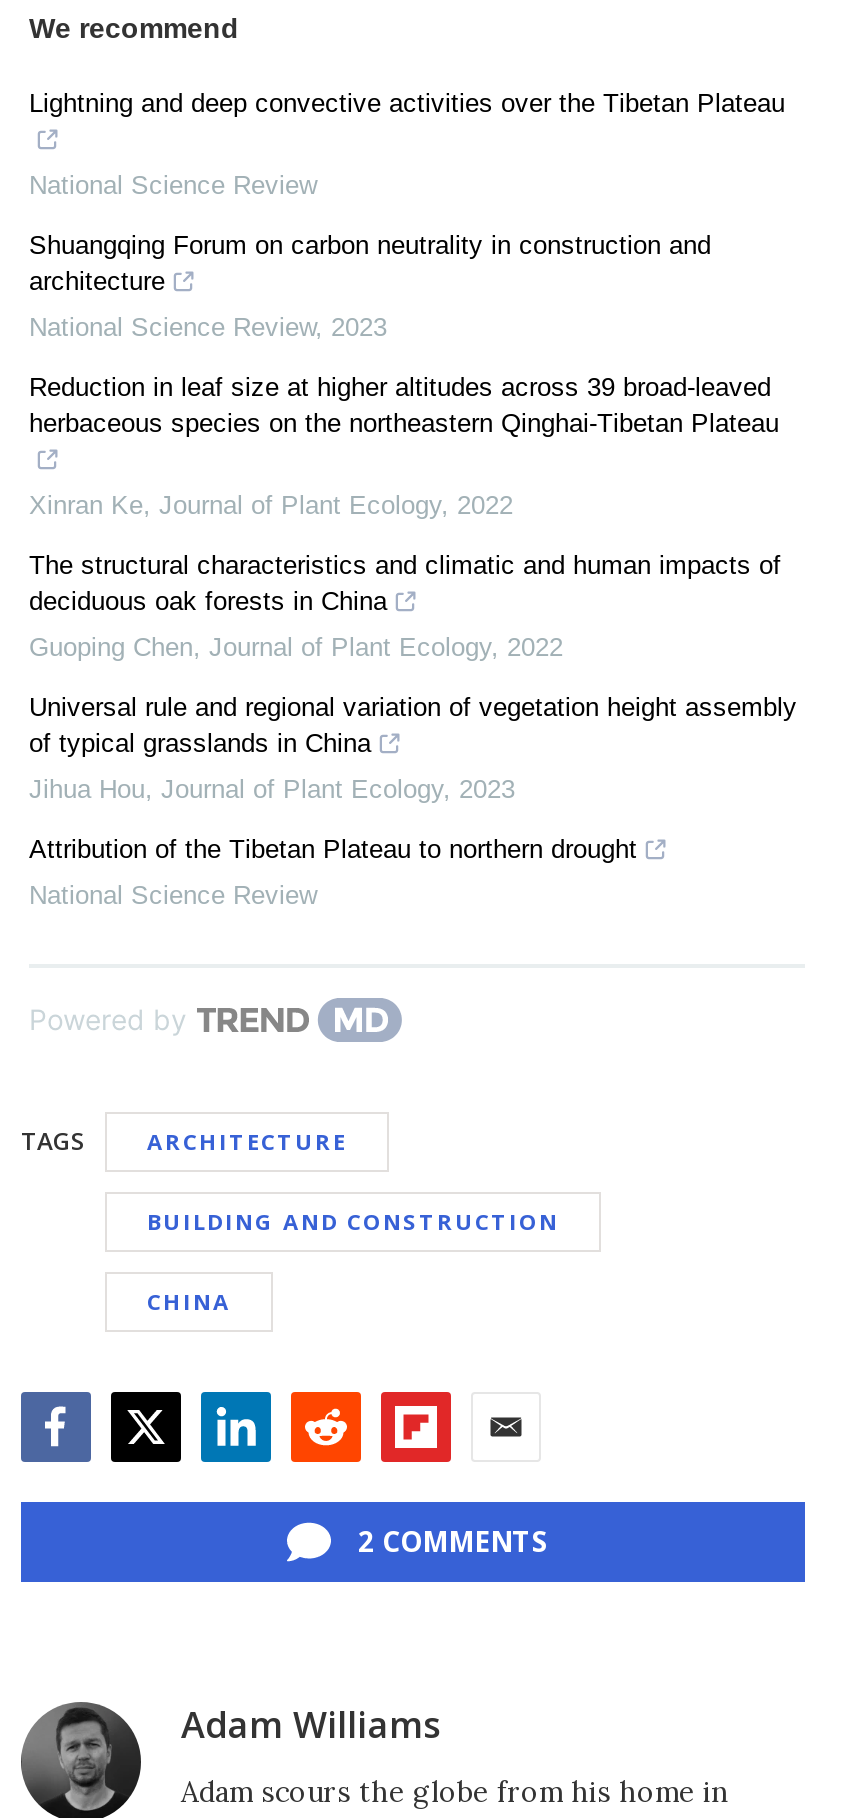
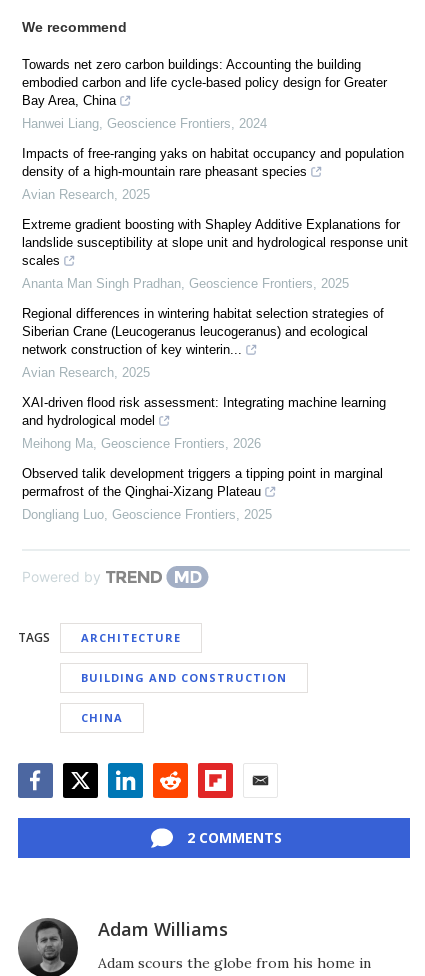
[29,88,785,118] Lightning and deep convective activities over the Tibetan Plateau -> [22,57,387,108] Towards net zero carbon buildings: Accounting the building | embodied carbon and life cycle-based policy design for Greater | Bay Area, China
[29,170,317,200] National Science Review -> [22,116,267,131] Hanwei Liang, Geoscience Frontiers, 2024
[29,230,711,296] Shuangqing Forum on carbon neutrality in construction and | architecture -> [22,146,404,179] Impacts of free-ranging yaks on habitat occupancy and population | density of a high-mountain rare pheasant species
[29,312,387,342] National Science Review, 2023 -> [22,187,150,202] Avian Research, 2025
[29,372,779,438] Reduction in leaf size at higher altitudes across 39 broad-leaved | herbaceous species on the northeastern Qinghai-Tibetan Plateau -> [22,217,408,268] Extreme gradient boosting with Shapley Additive Explanations for | landslide susceptibility at slope unit and hydrological response unit | scales
[29,490,513,520] Xinran Ke, Journal of Plant Ecology, 2022 -> [22,276,349,291] Ananta Man Singh Pradhan, Geoscience Frontiers, 2025
[29,550,781,616] The structural characteristics and climatic and human impacts of | deciduous oak forests in China -> [22,306,384,357] Regional differences in wintering habitat selection strategies of | Siberian Crane (Leucogeranus leucogeranus) and ecological | network construction of key winterin...
[29,632,563,662] Guoping Chen, Journal of Plant Ecology, 2022 -> [22,365,150,380] Avian Research, 2025
[29,692,797,758] Universal rule and regional variation of vegetation height assembly | of typical grasslands in China -> [22,395,386,428] XAI-driven flood risk assessment: Integrating machine learning | and hydrological model
[29,774,515,804] Jihua Hou, Journal of Plant Ecology, 2023 -> [22,436,261,451] Meihong Ma, Geoscience Frontiers, 2026
[29,834,637,864] Attribution of the Tibetan Plateau to northern drought -> [22,466,383,499] Observed talik development triggers a tipping point in marginal | permafrost of the Qinghai-Xizang Plateau
[29,880,317,910] National Science Review -> [22,507,272,522] Dongliang Luo, Geoscience Frontiers, 2025

